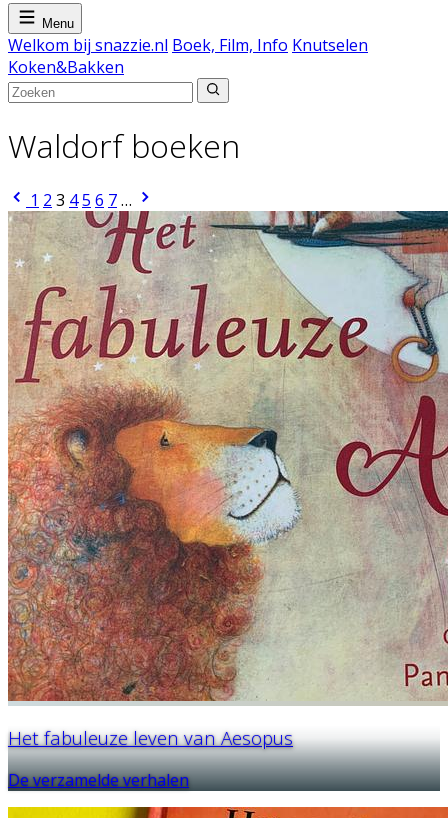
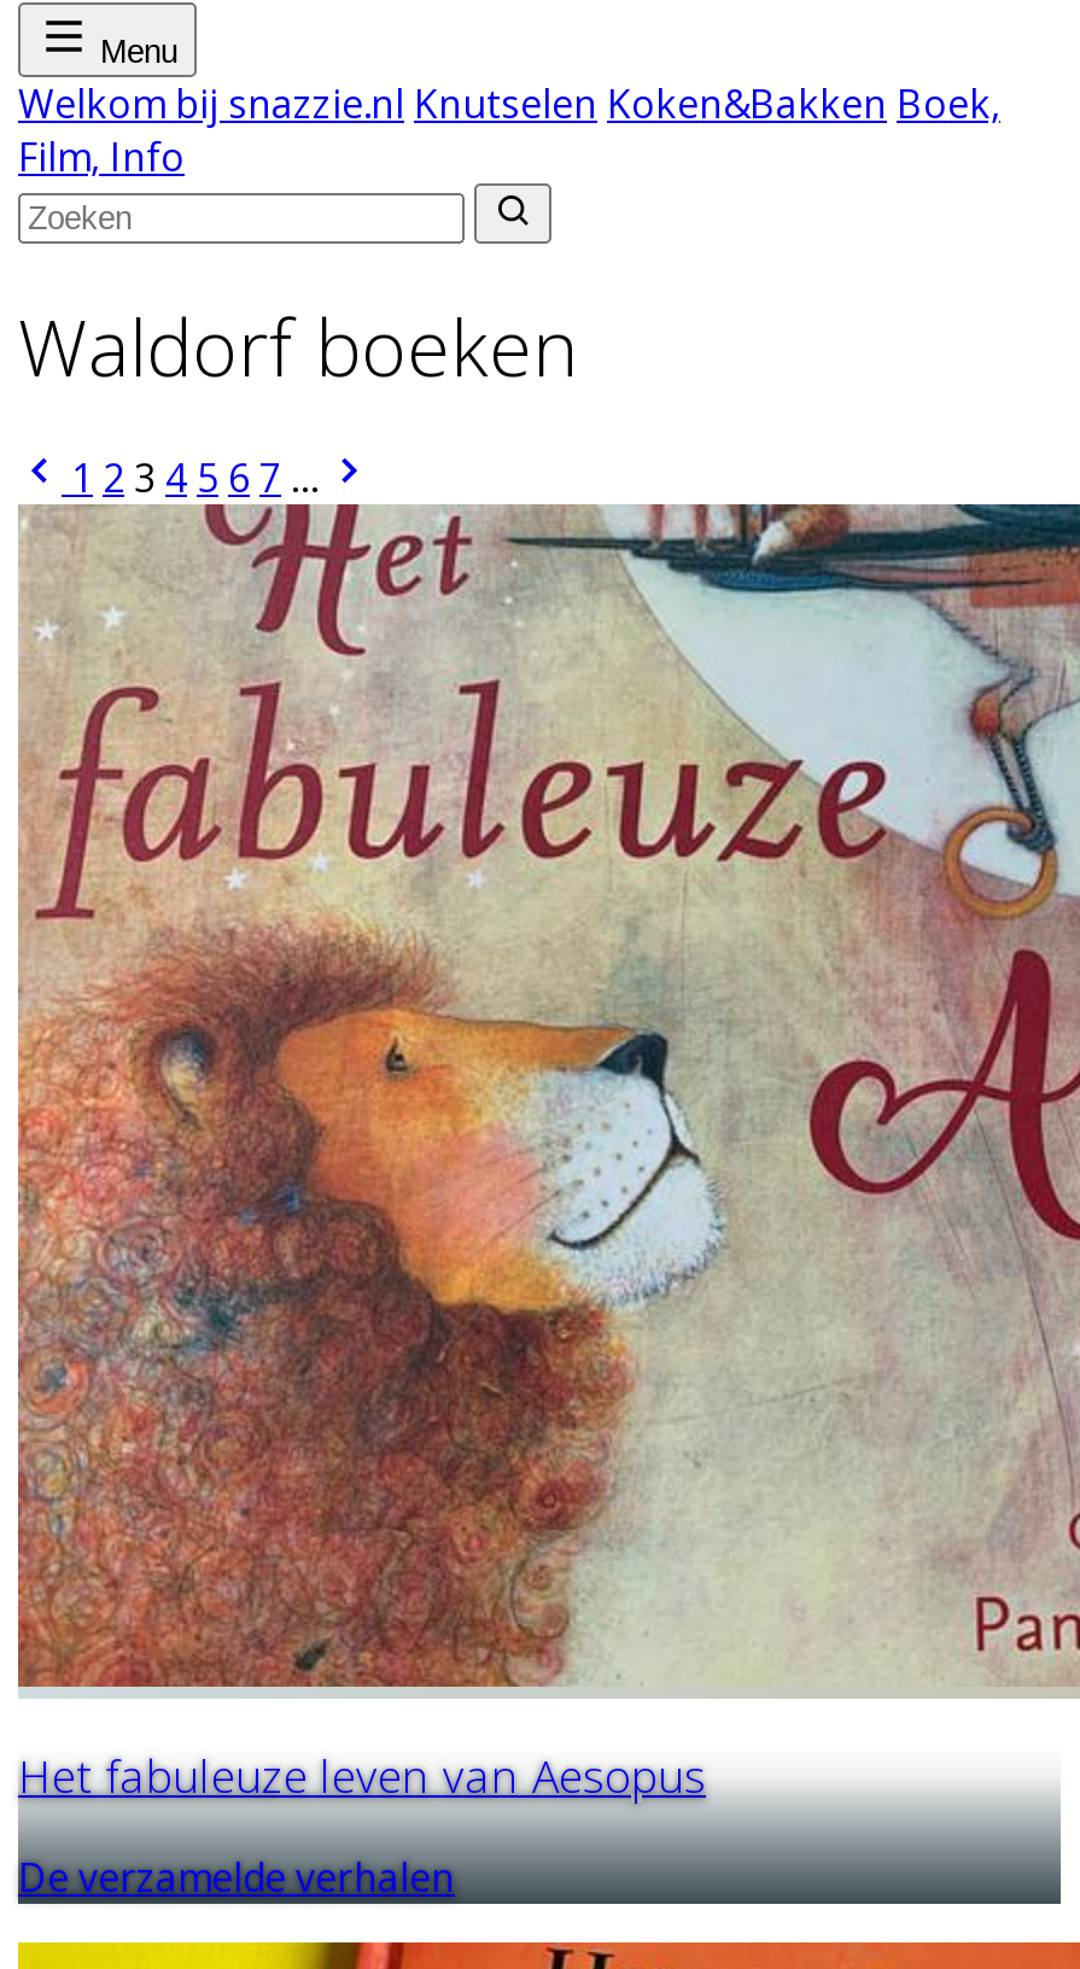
[8,34,368,78] Welkom bij snazzie.nl Boek, Film, Info Knutselen | Koken&Bakken -> [18,76,1000,182] Welkom bij snazzie.nl Knutselen Koken&Bakken Boek, | Film, Info

